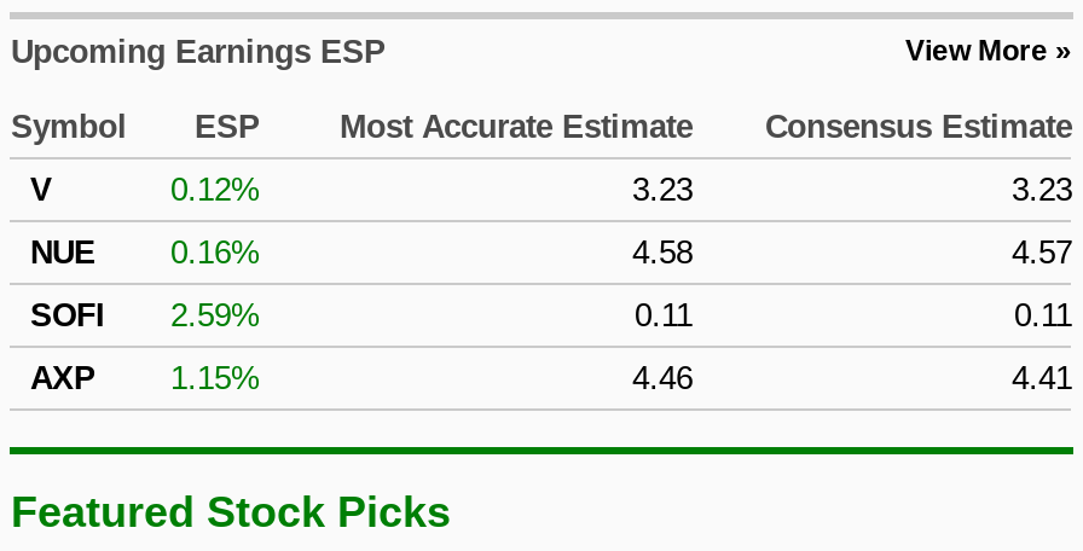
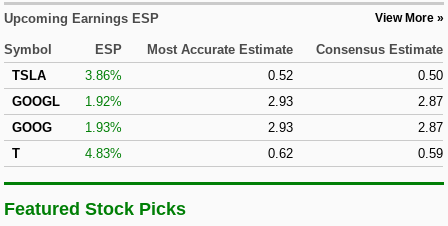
[30,171,1072,207] V | 0.12% | 3.23 | 3.23 -> [12,68,443,83] TSLA | 3.86% | 0.52 | 0.50
[30,234,1072,270] NUE | 0.16% | 4.58 | 4.57 -> [12,94,443,109] GOOGL | 1.92% | 2.93 | 2.87
[30,297,1072,333] SOFI | 2.59% | 0.11 | 0.11 -> [12,120,443,135] GOOG | 1.93% | 2.93 | 2.87
[30,359,1072,396] AXP | 1.15% | 4.46 | 4.41 -> [12,146,443,161] T | 4.83% | 0.62 | 0.59

